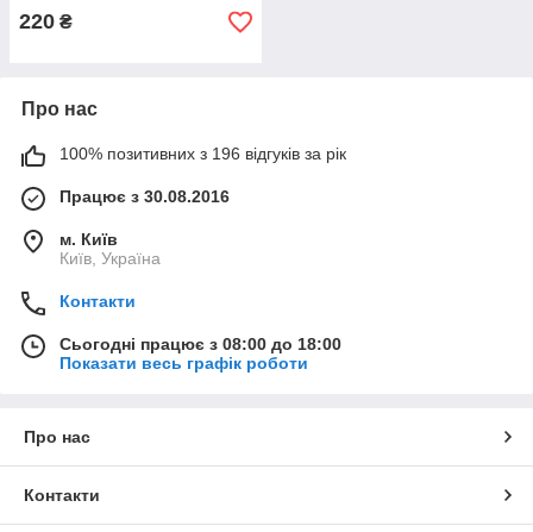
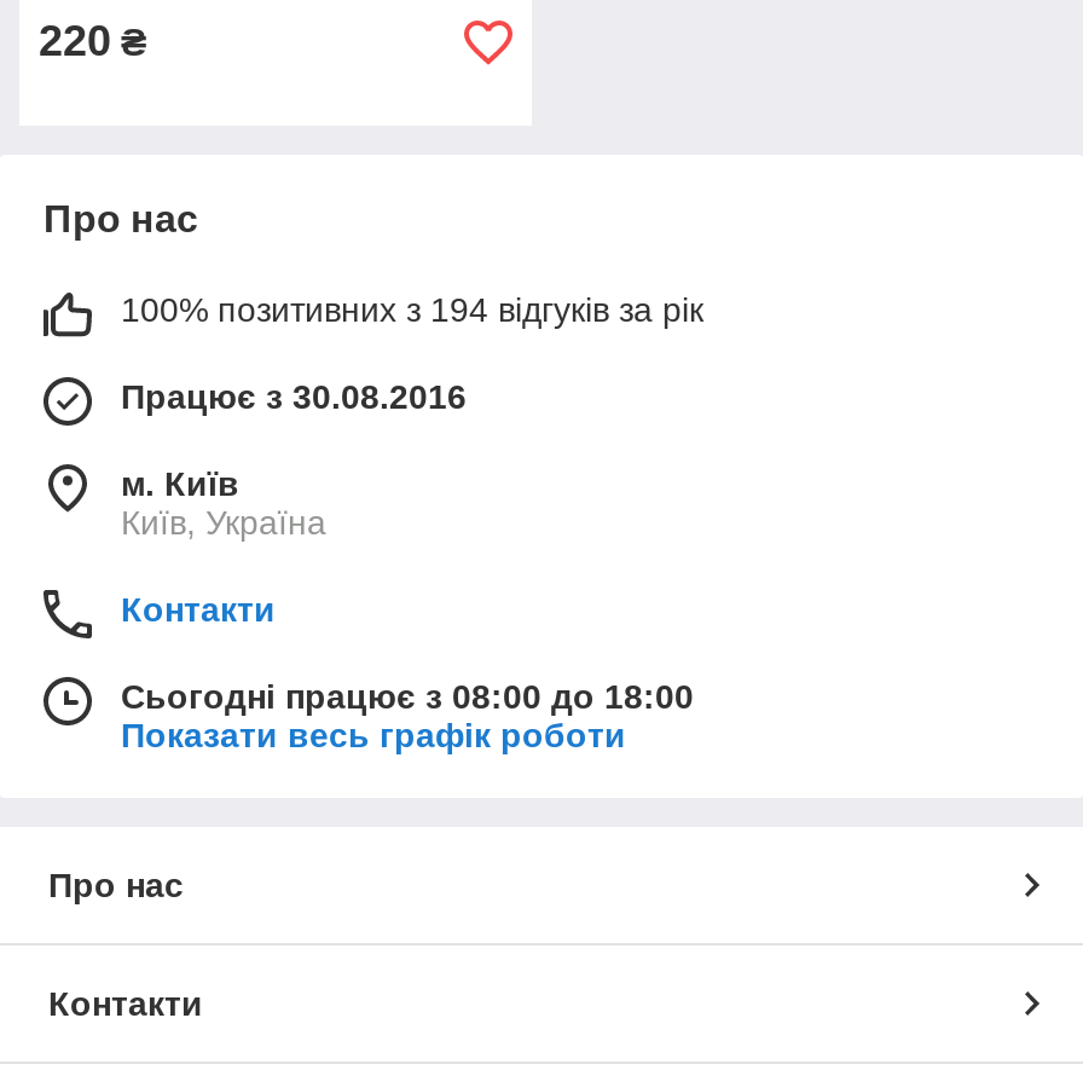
[59,144,346,163] 100% позитивних з 196 відгуків за рік -> [121,290,703,329] 100% позитивних з 194 відгуків за рік

